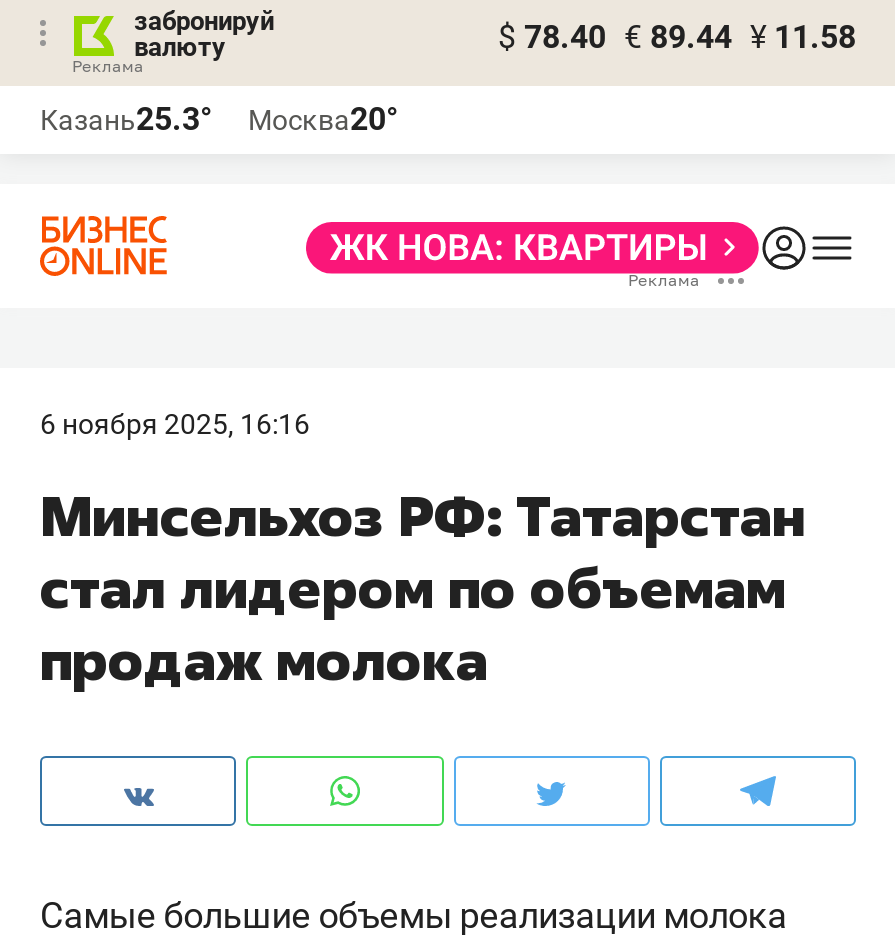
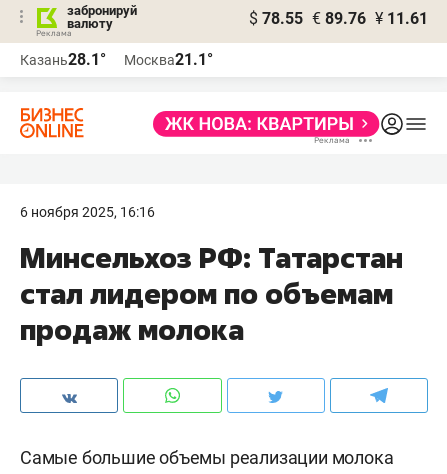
[498,18,856,56] $ 78.40 € 89.44 ¥ 11.58 -> [249,9,428,28] $ 78.55 € 89.76 ¥ 11.61
[40,100,212,138] Казань25.3° -> [20,50,106,69] Казань28.1°
[248,100,398,138] Москва20° -> [124,50,213,69] Москва21.1°

